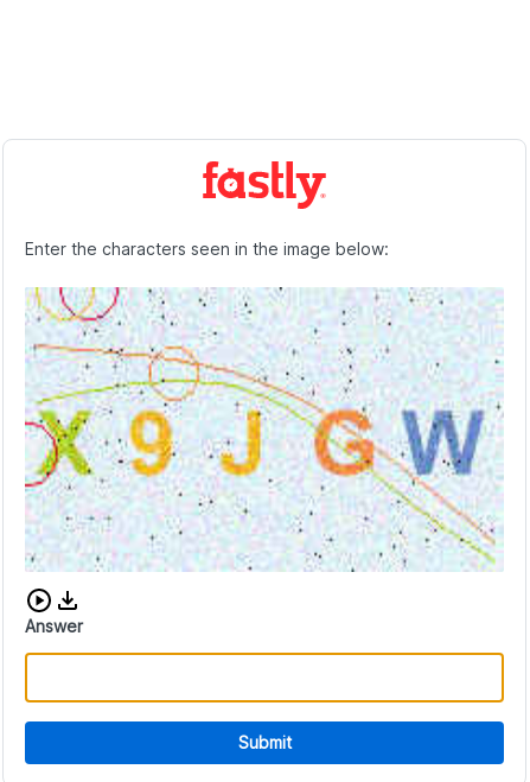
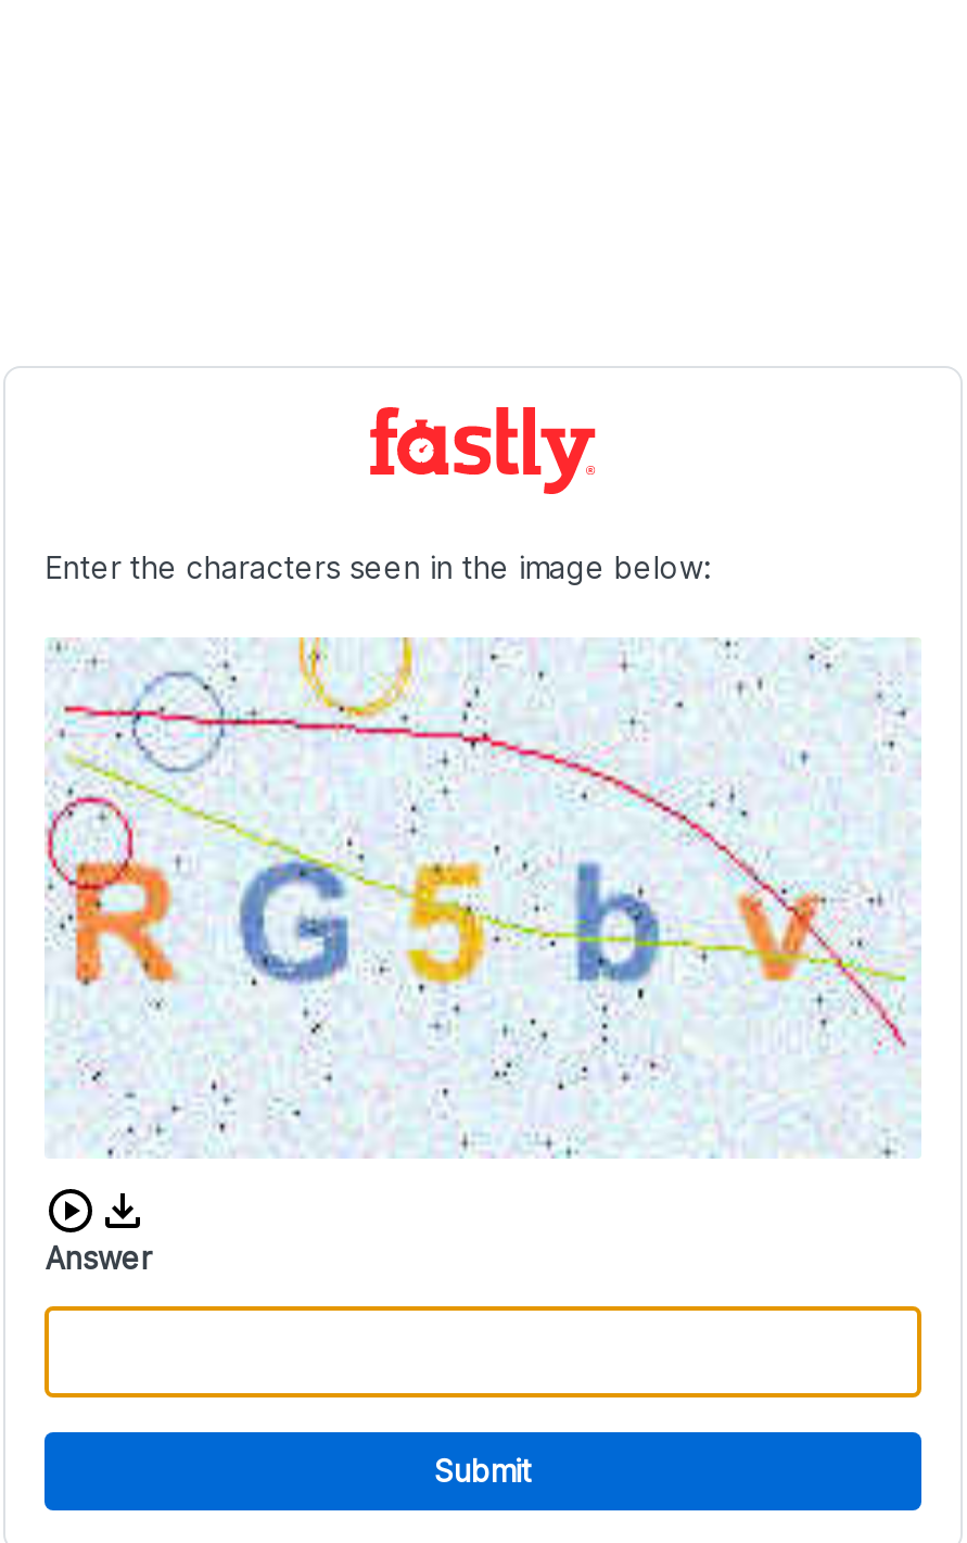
[25,286,500,572] [image] -> [44,637,913,1156] [image]

